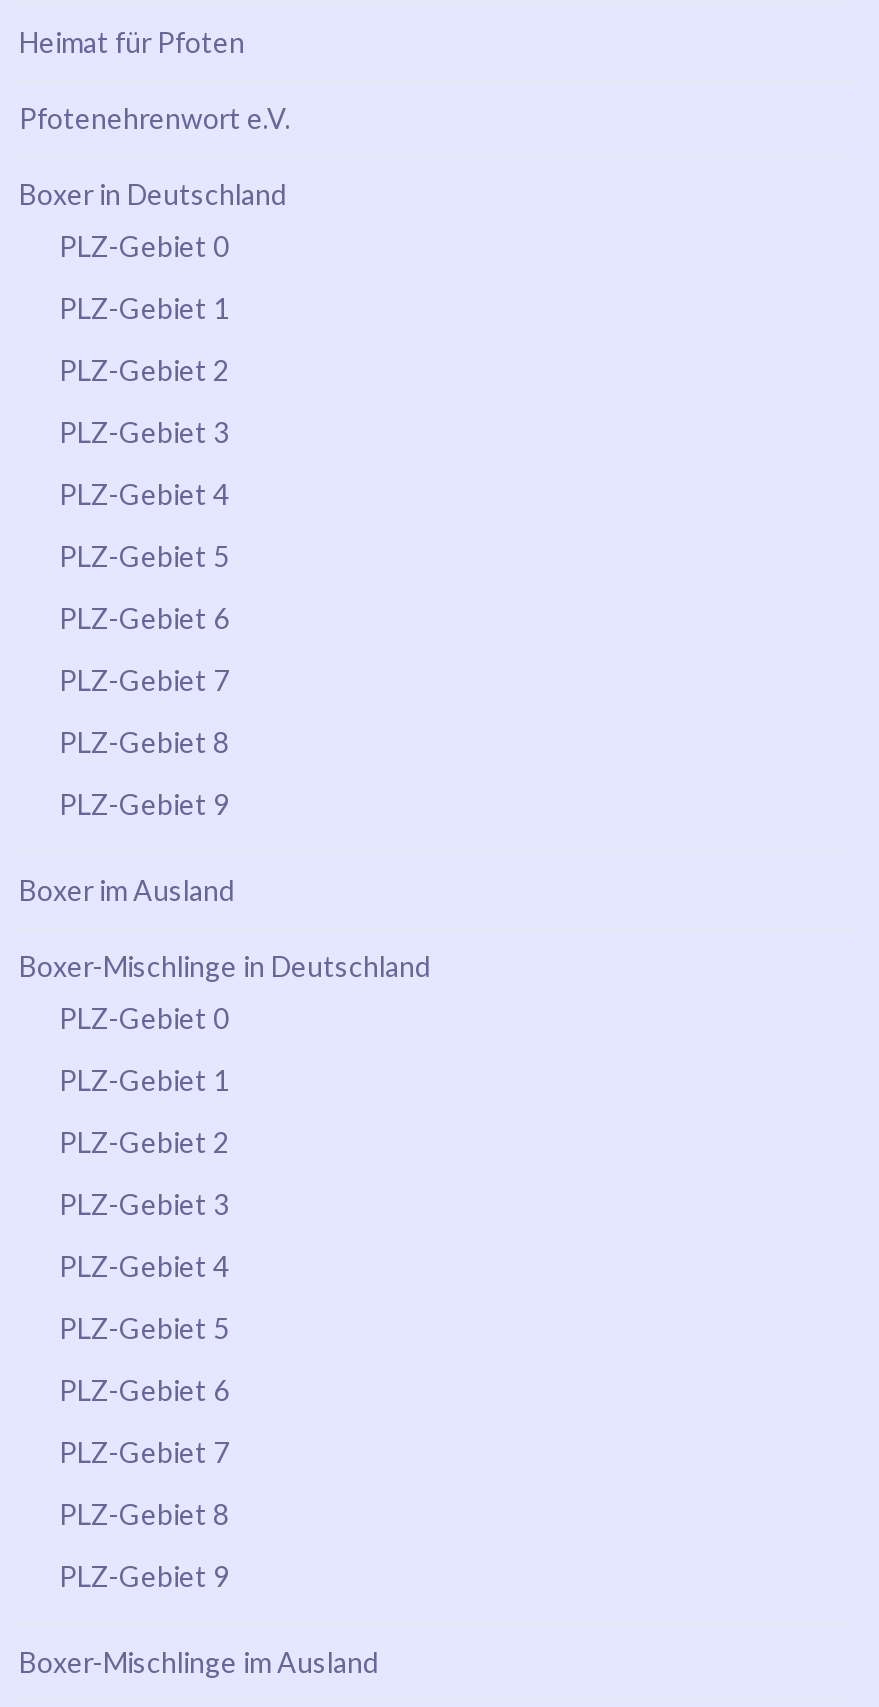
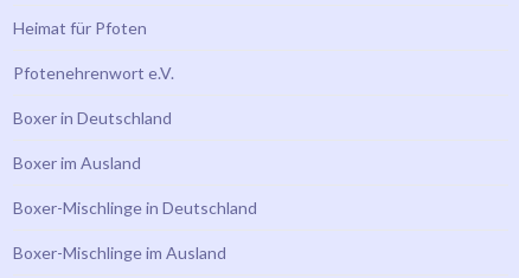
[59,229,229,821] PLZ-Gebiet 0 | PLZ-Gebiet 1 | PLZ-Gebiet 2 | PLZ-Gebiet 3 | PLZ-Gebiet 4 | PLZ-Gebiet 5 | PLZ-Gebiet 6 | PLZ-Gebiet 7 | PLZ-Gebiet 8 | PLZ-Gebiet 9 -> none
[59,1001,229,1593] PLZ-Gebiet 0 | PLZ-Gebiet 1 | PLZ-Gebiet 2 | PLZ-Gebiet 3 | PLZ-Gebiet 4 | PLZ-Gebiet 5 | PLZ-Gebiet 6 | PLZ-Gebiet 7 | PLZ-Gebiet 8 | PLZ-Gebiet 9 -> none

